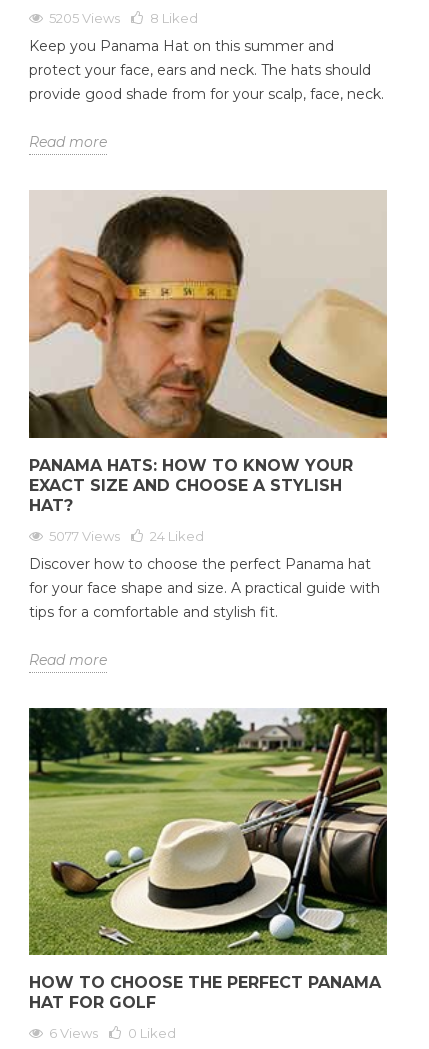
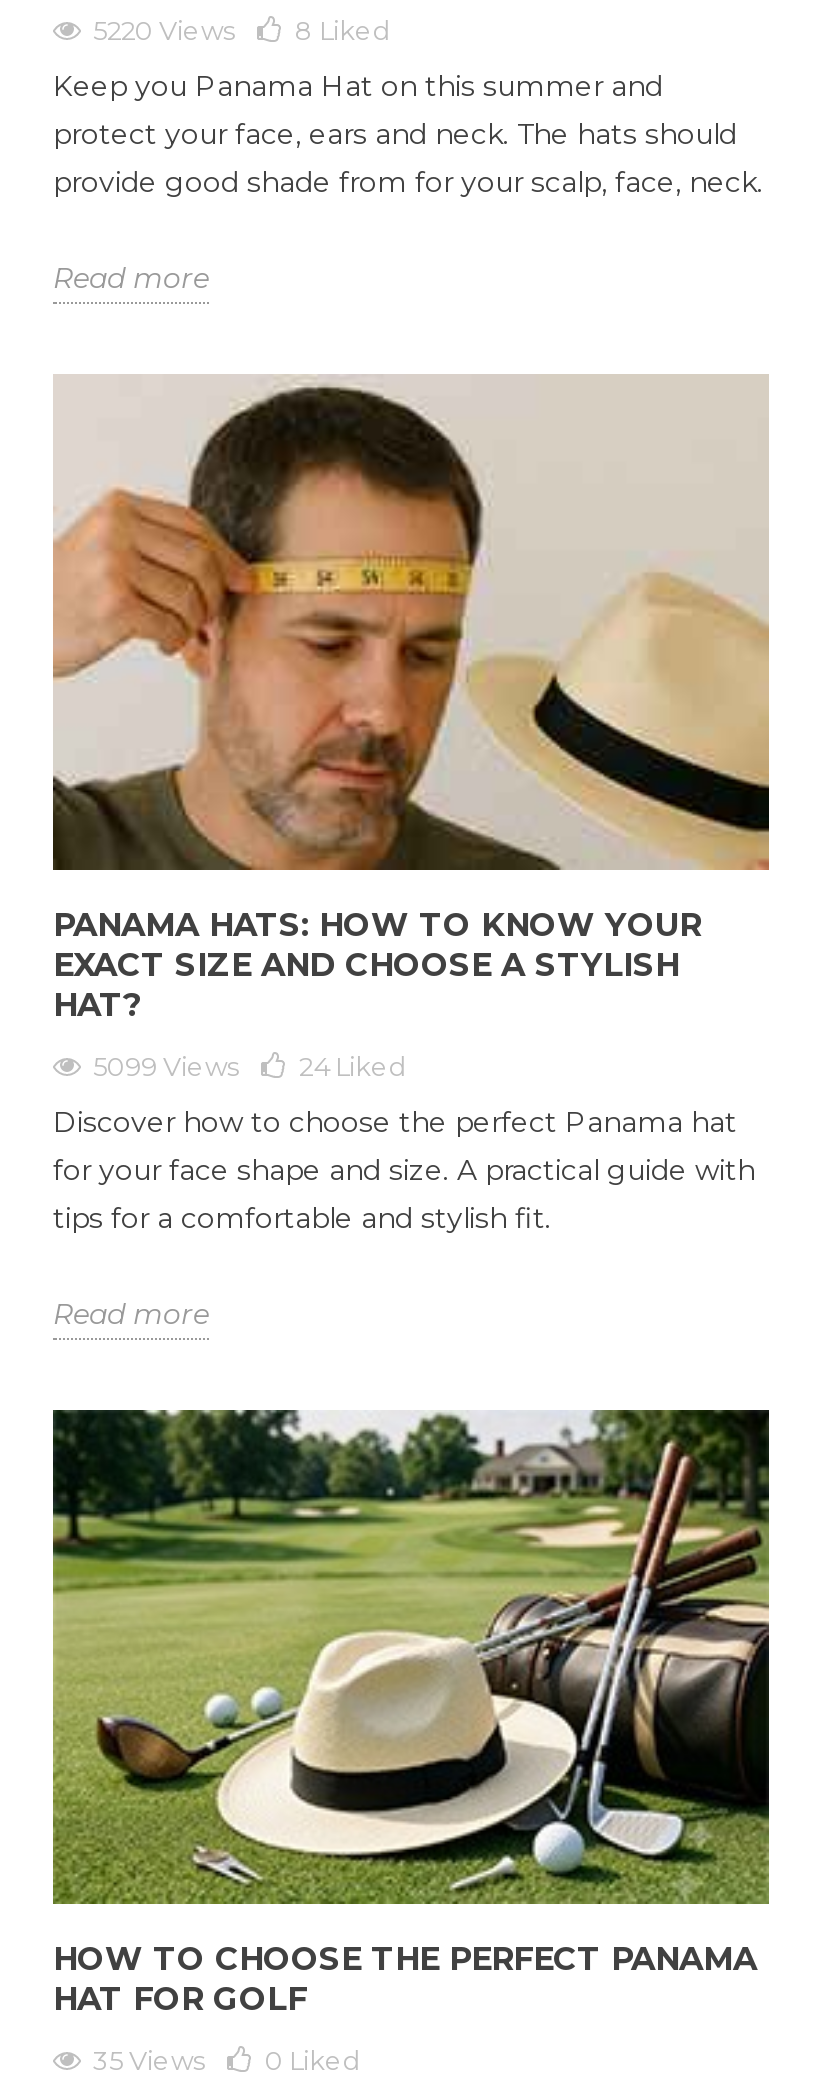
[49,10,198,26] 5205 Views 8 Liked -> [93,13,391,45] 5220 Views 8 Liked
[49,527,204,543] 5077 Views 24 Liked -> [93,1049,407,1081] 5099 Views 24 Liked
[49,1025,98,1041] 6 Views -> [93,2045,205,2077] 35 Views

